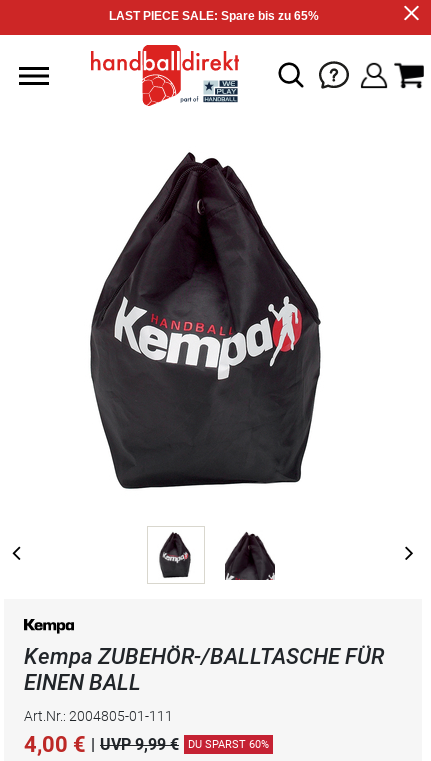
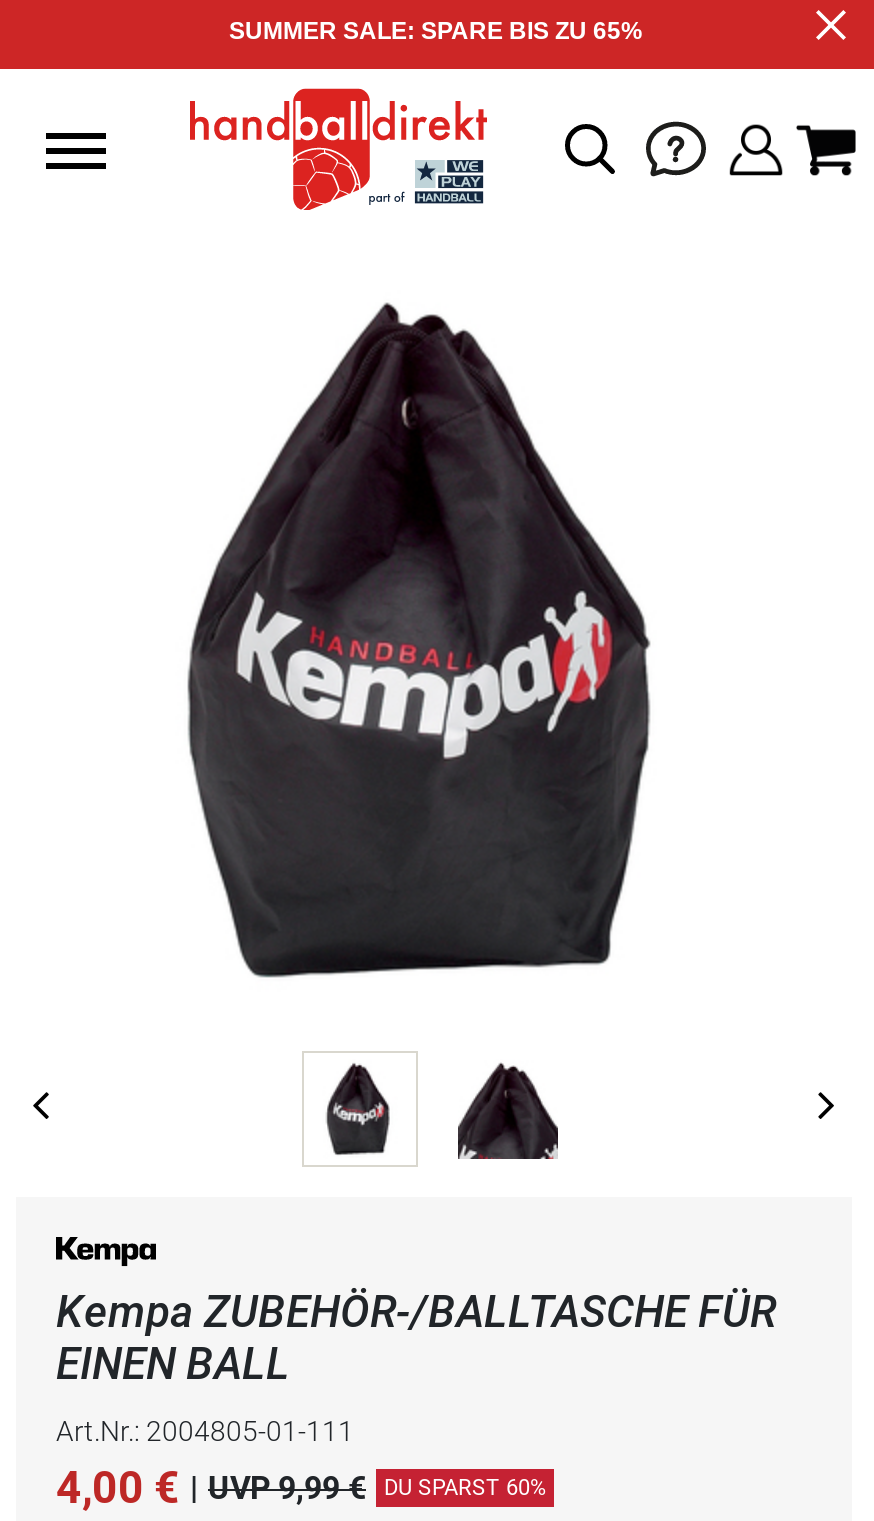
[109,9,319,23] LAST PIECE SALE: Spare bis zu 65% -> [229,17,643,45] SUMMER SALE: SPARE BIS ZU 65%

